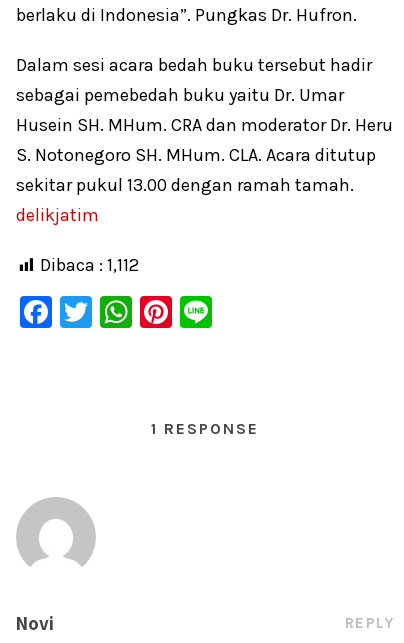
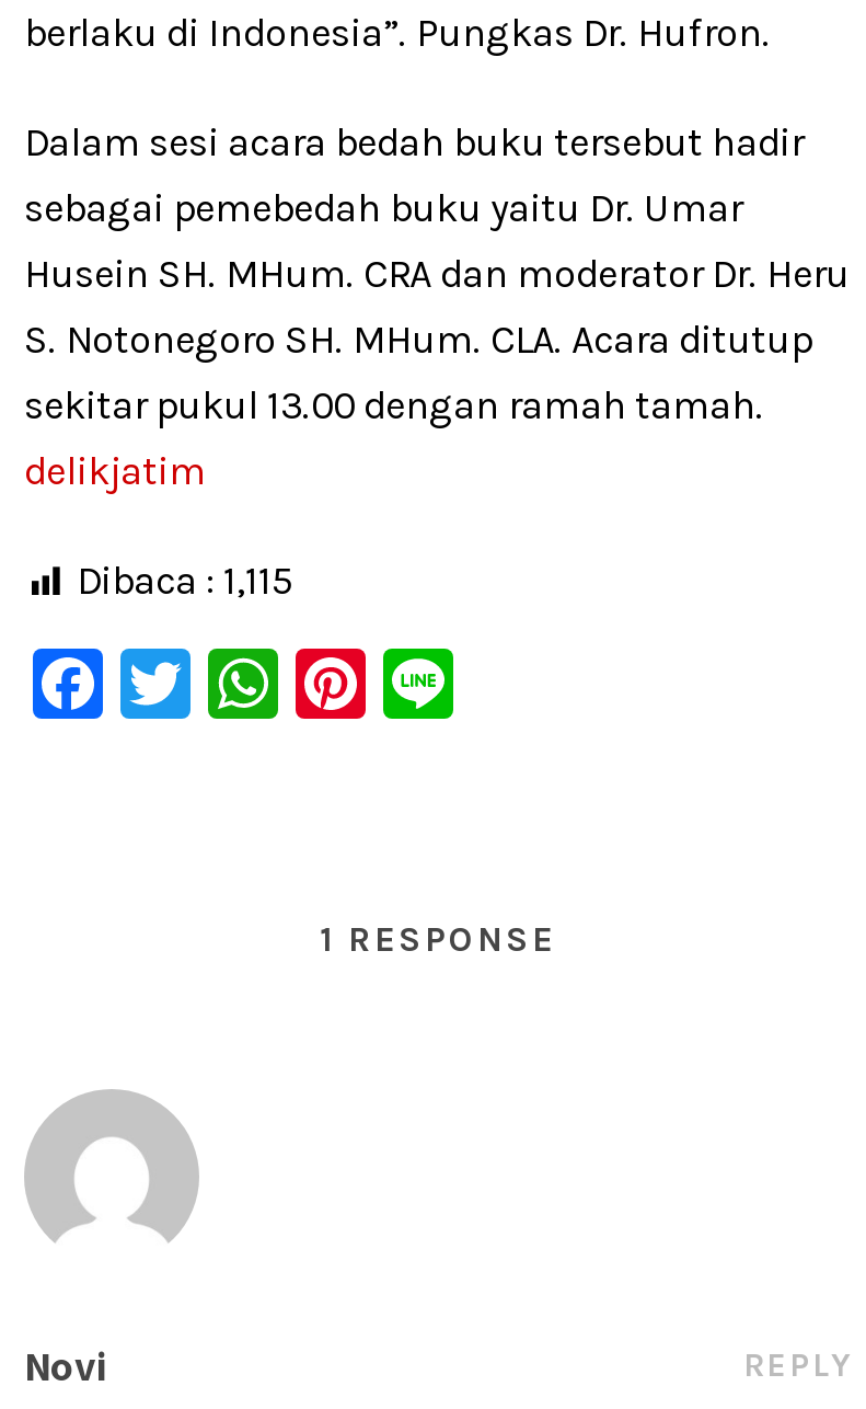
[40,254,139,276] Dibaca : 1,112 -> [77,557,293,605] Dibaca : 1,115

